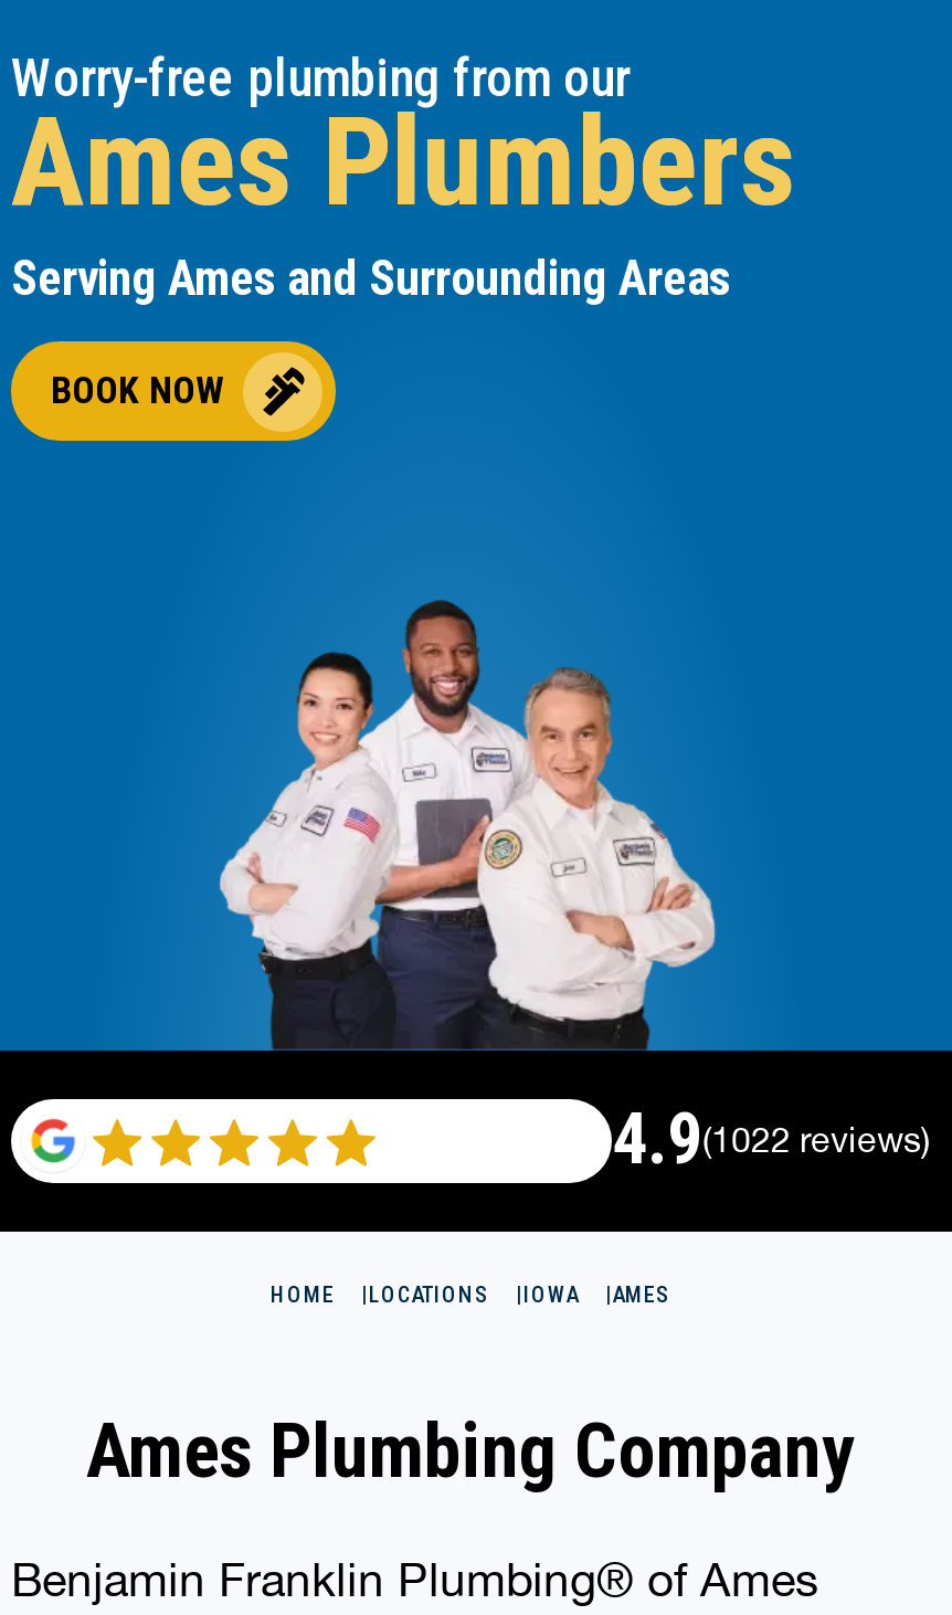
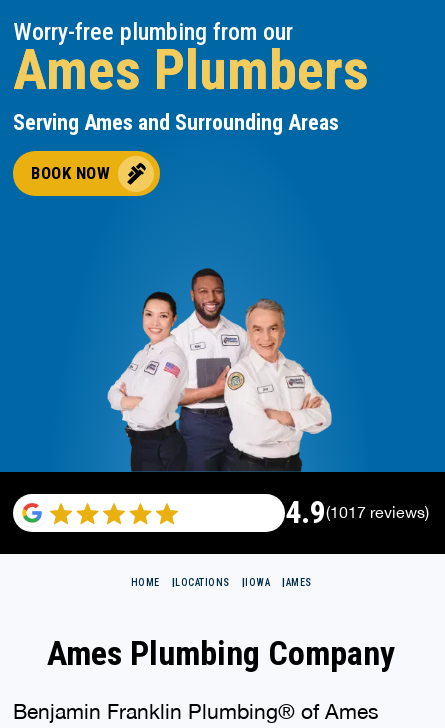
[612,1097,930,1181] 4.9(1022 reviews) -> [285,493,429,531] 4.9(1017 reviews)

